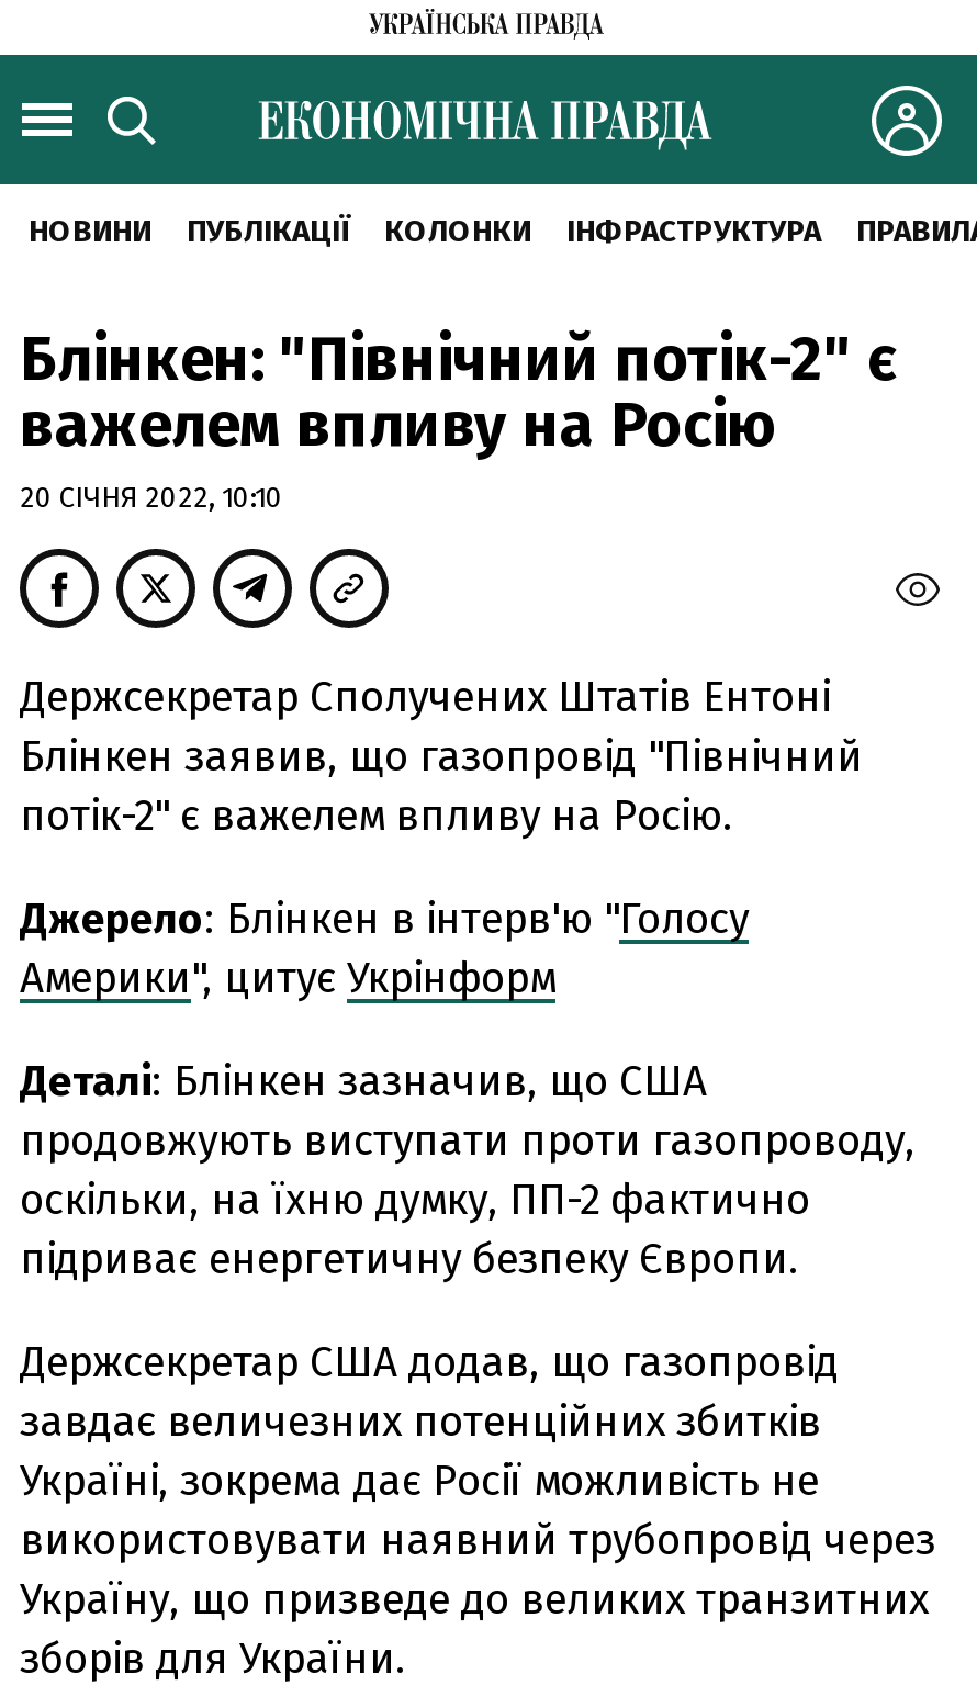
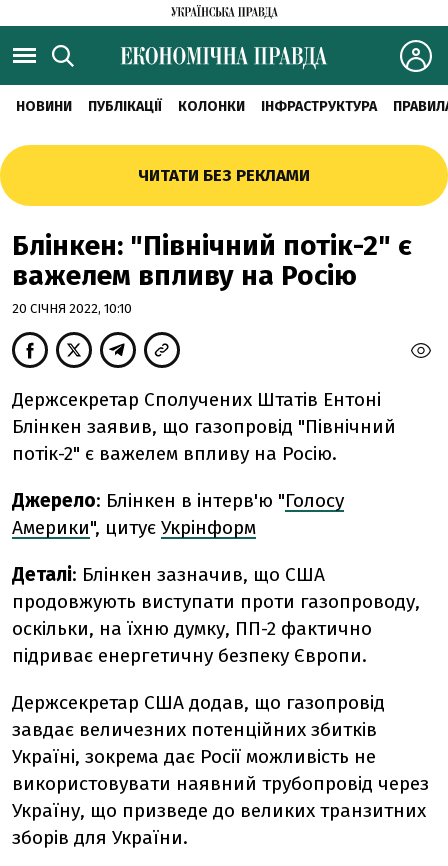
none -> [138,165,310,186] ЧИТАТИ БЕЗ РЕКЛАМИ

